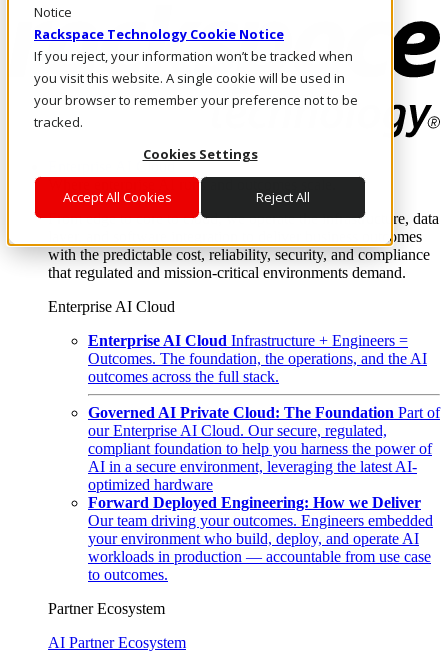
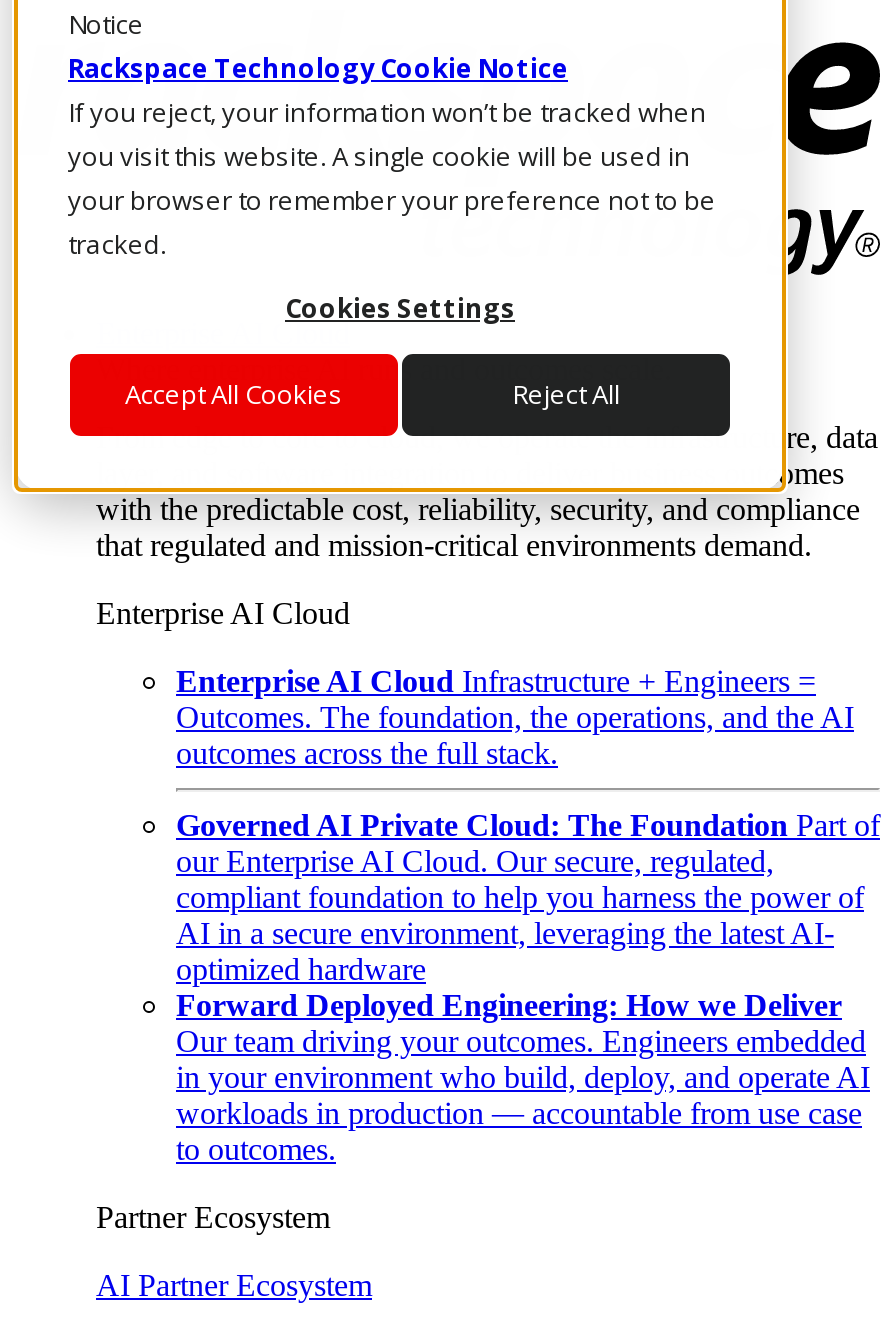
[88,530,419,547] your environment who build, deploy, and operate AI -> [176,1060,870,1094] in your environment who build, deploy, and operate AI

